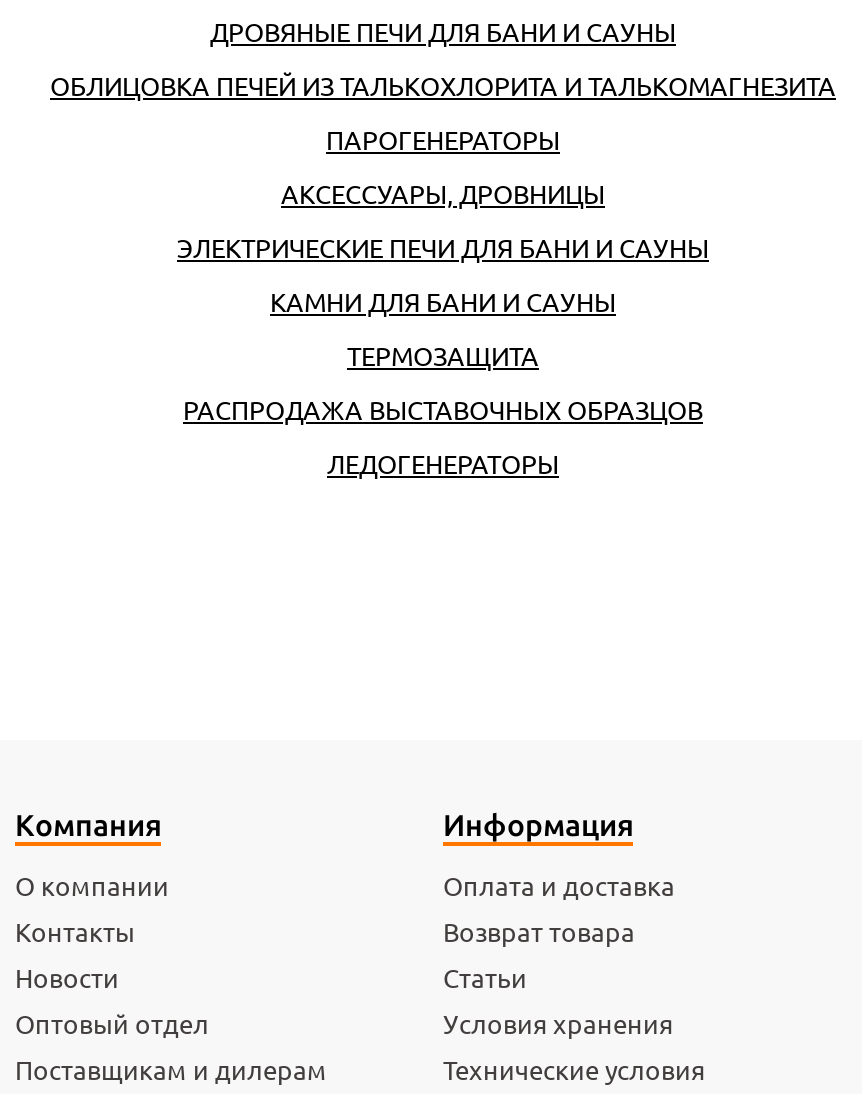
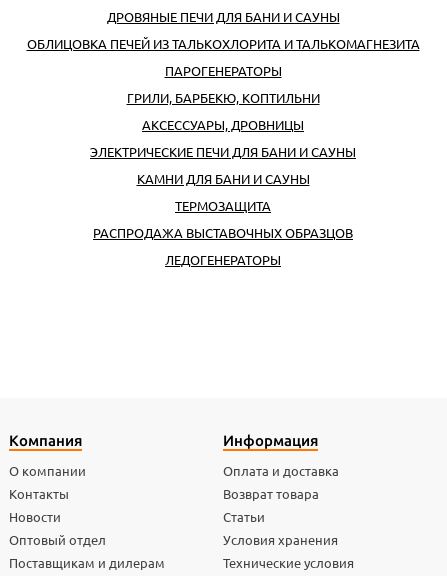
none -> [126,91,319,105] ГРИЛИ, БАРБЕКЮ, КОПТИЛЬНИ

